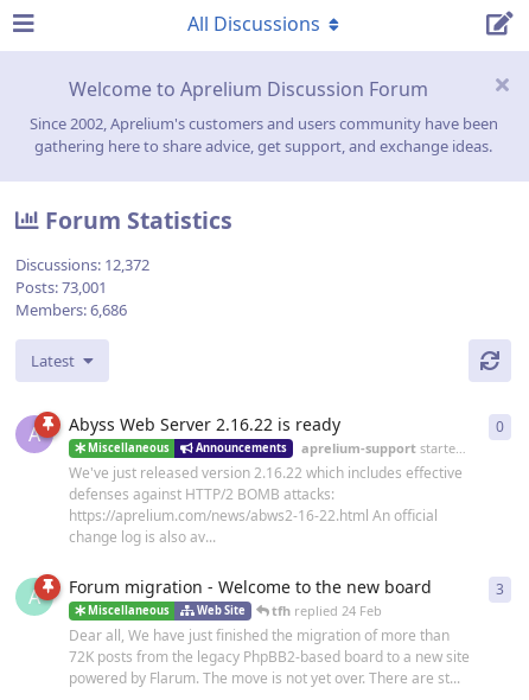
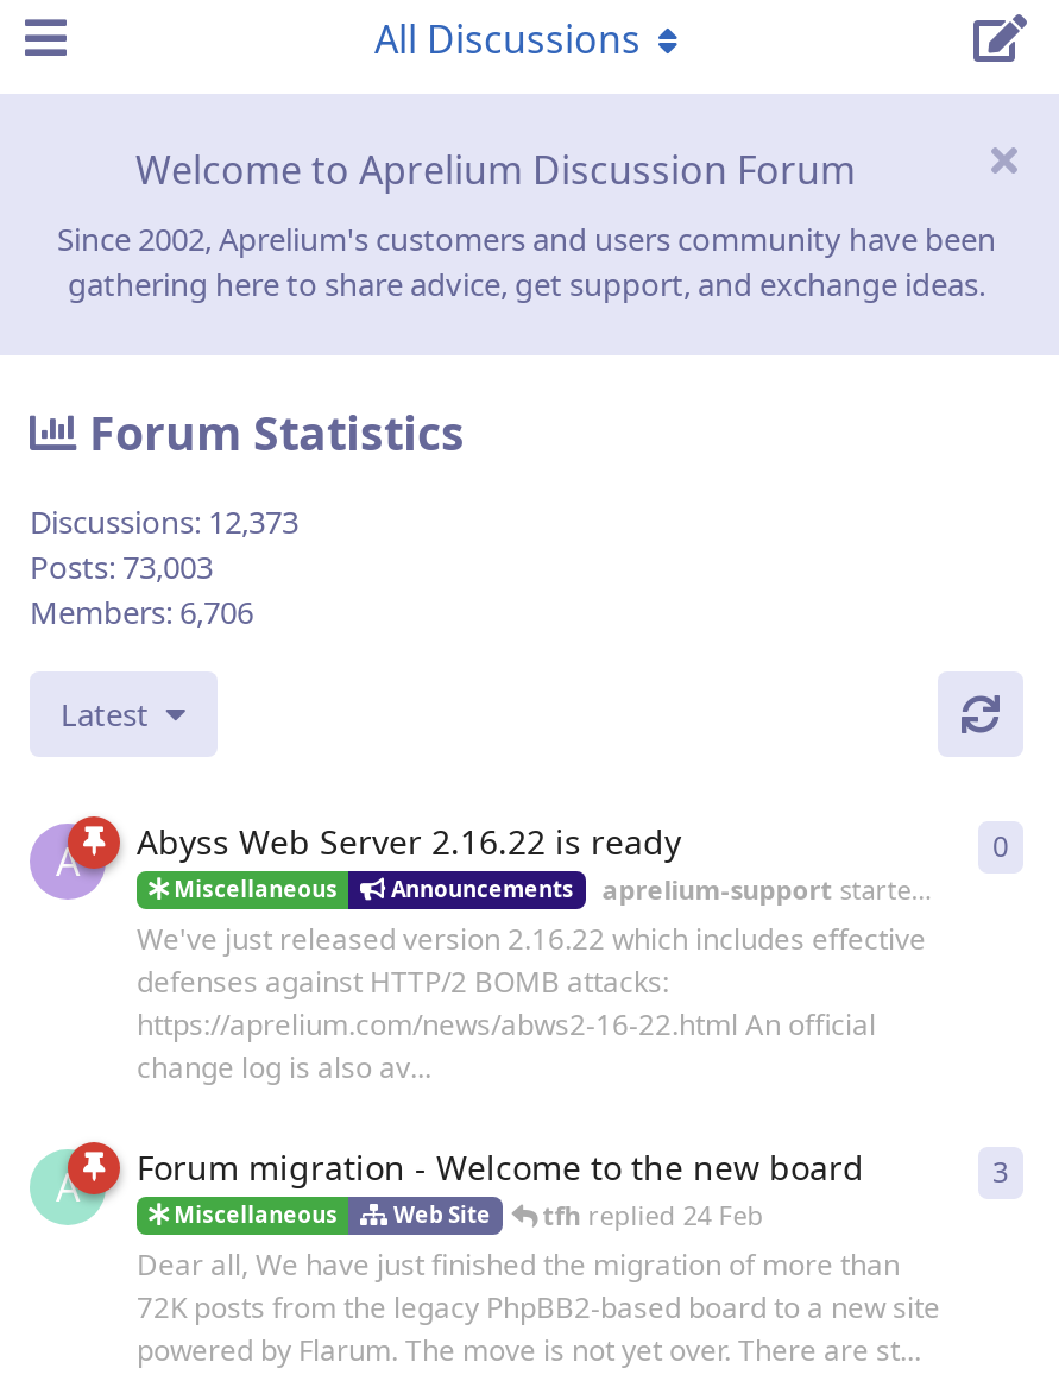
[15,254,149,275] Discussions: 12,372 -> [30,501,298,544] Discussions: 12,373
[15,277,107,298] Posts: 73,001 -> [30,546,213,589] Posts: 73,003
[15,299,127,321] Members: 6,686 -> [30,591,253,634] Members: 6,706

